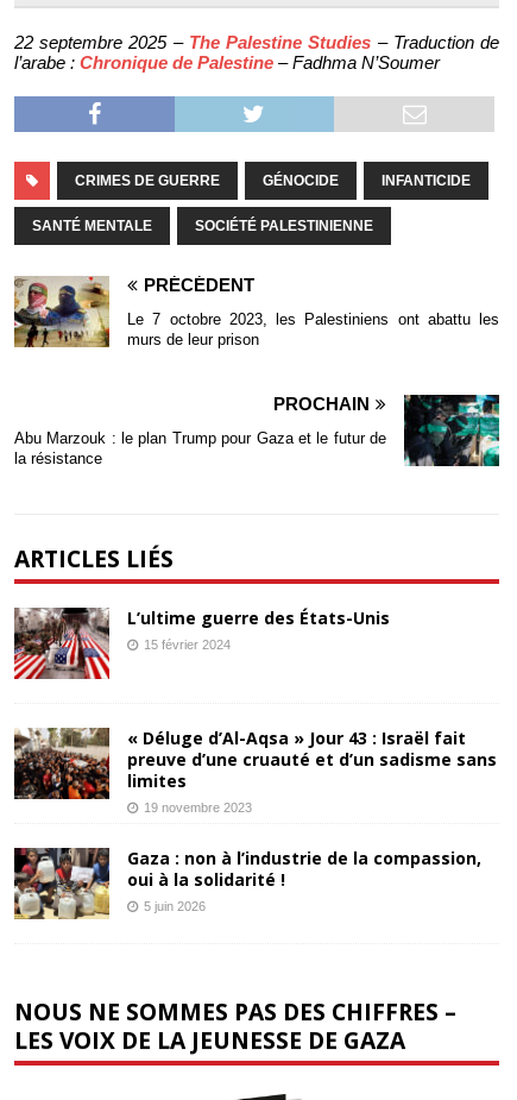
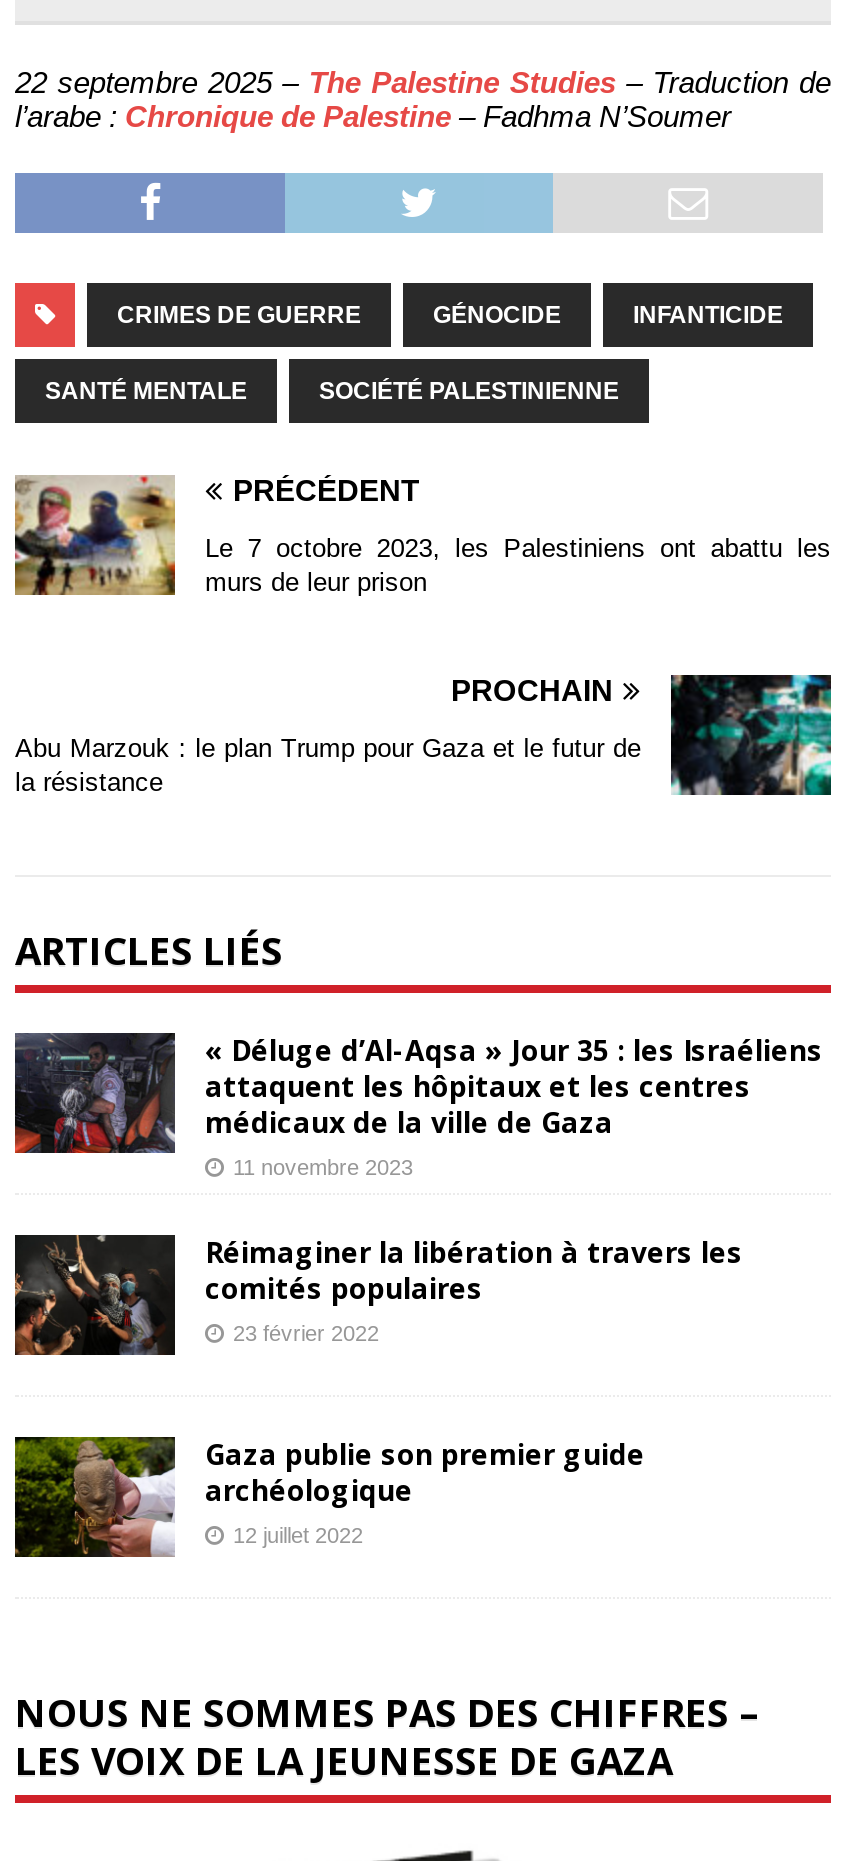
[13,606,390,680] [image] | L’ultime guerre des États-Unis | 15 février 2024 -> [13,1030,823,1178] [image] | « Déluge d’Al-Aqsa » Jour 35 : les Israéliens | attaquent les hôpitaux et les centres | médicaux de la ville de Gaza | 11 novembre 2023
[13,726,497,814] [image] | « Déluge d’Al-Aqsa » Jour 43 : Israël fait | preuve d’une cruauté et d’un sadisme sans | limites | 19 novembre 2023 -> [13,1233,743,1357] [image] | Réimaginer la libération à travers les | comités populaires | 23 février 2022
[13,847,481,920] [image] | Gaza : non à l’industrie de la compassion, | oui à la solidarité ! | 5 juin 2026 -> [13,1435,645,1559] [image] | Gaza publie son premier guide | archéologique | 12 juillet 2022

